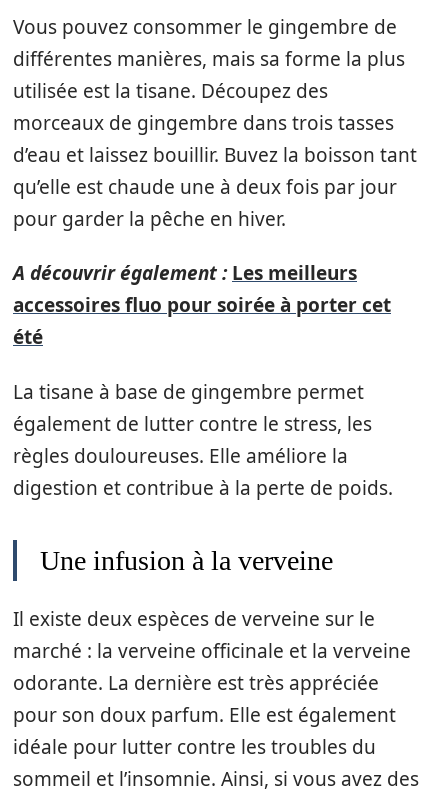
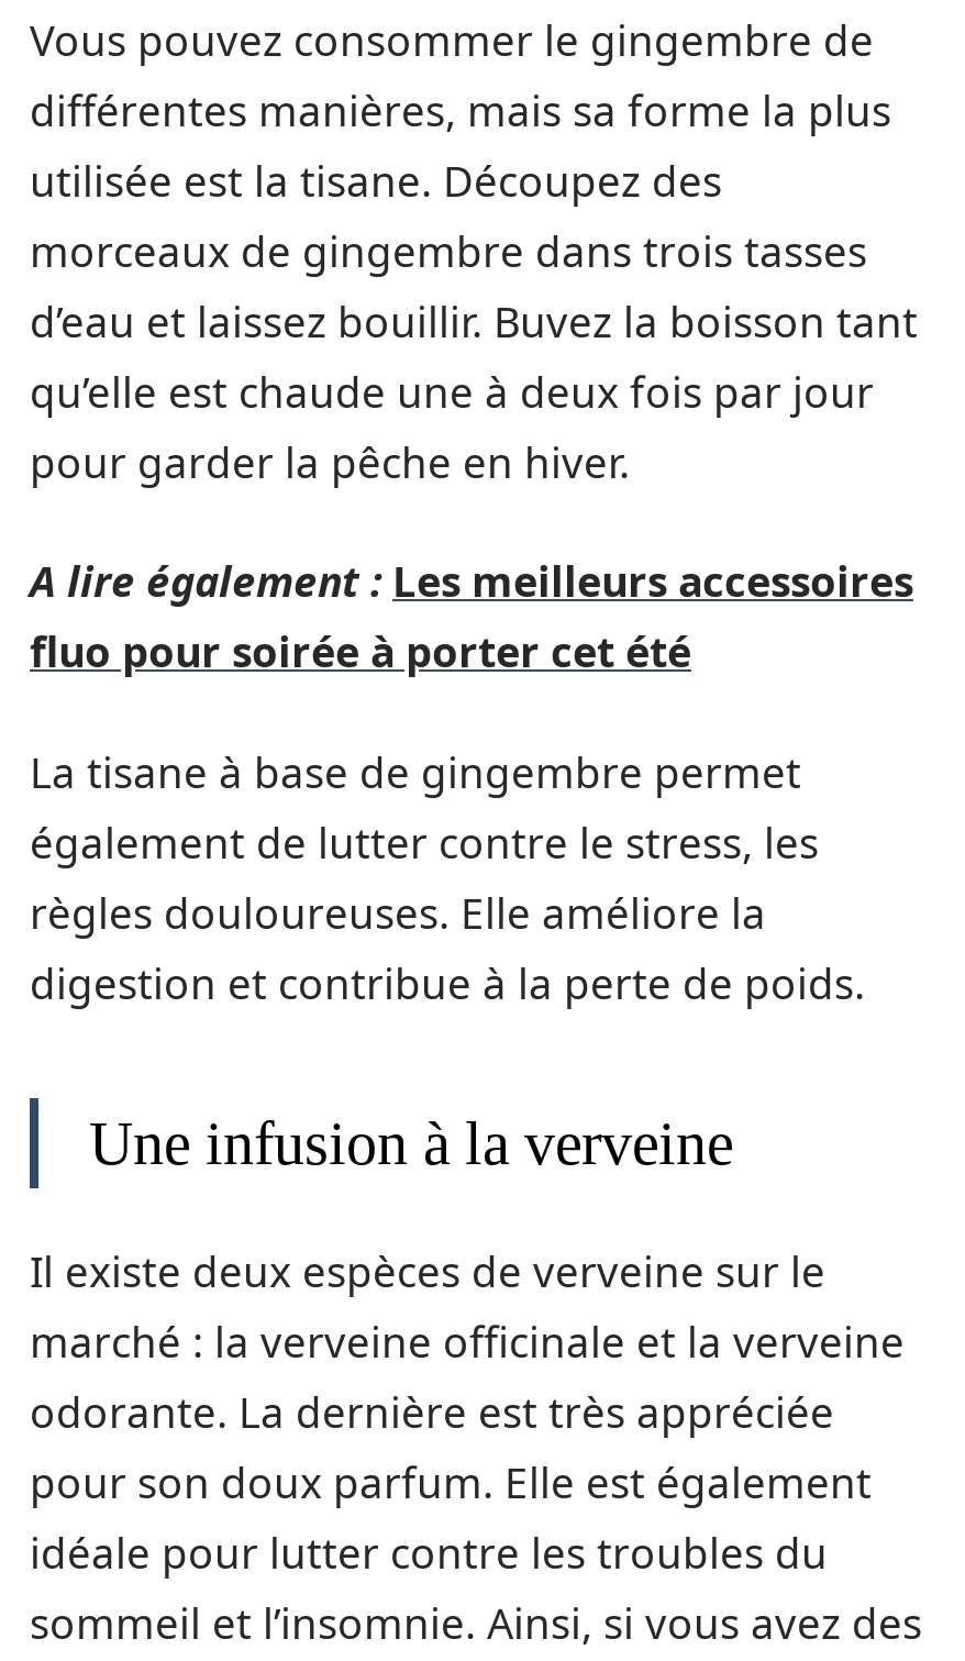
[13,260,391,350] A découvrir également : Les meilleurs | accessoires fluo pour soirée à porter cet | été -> [30,553,913,680] A lire également : Les meilleurs accessoires | fluo pour soirée à porter cet été

